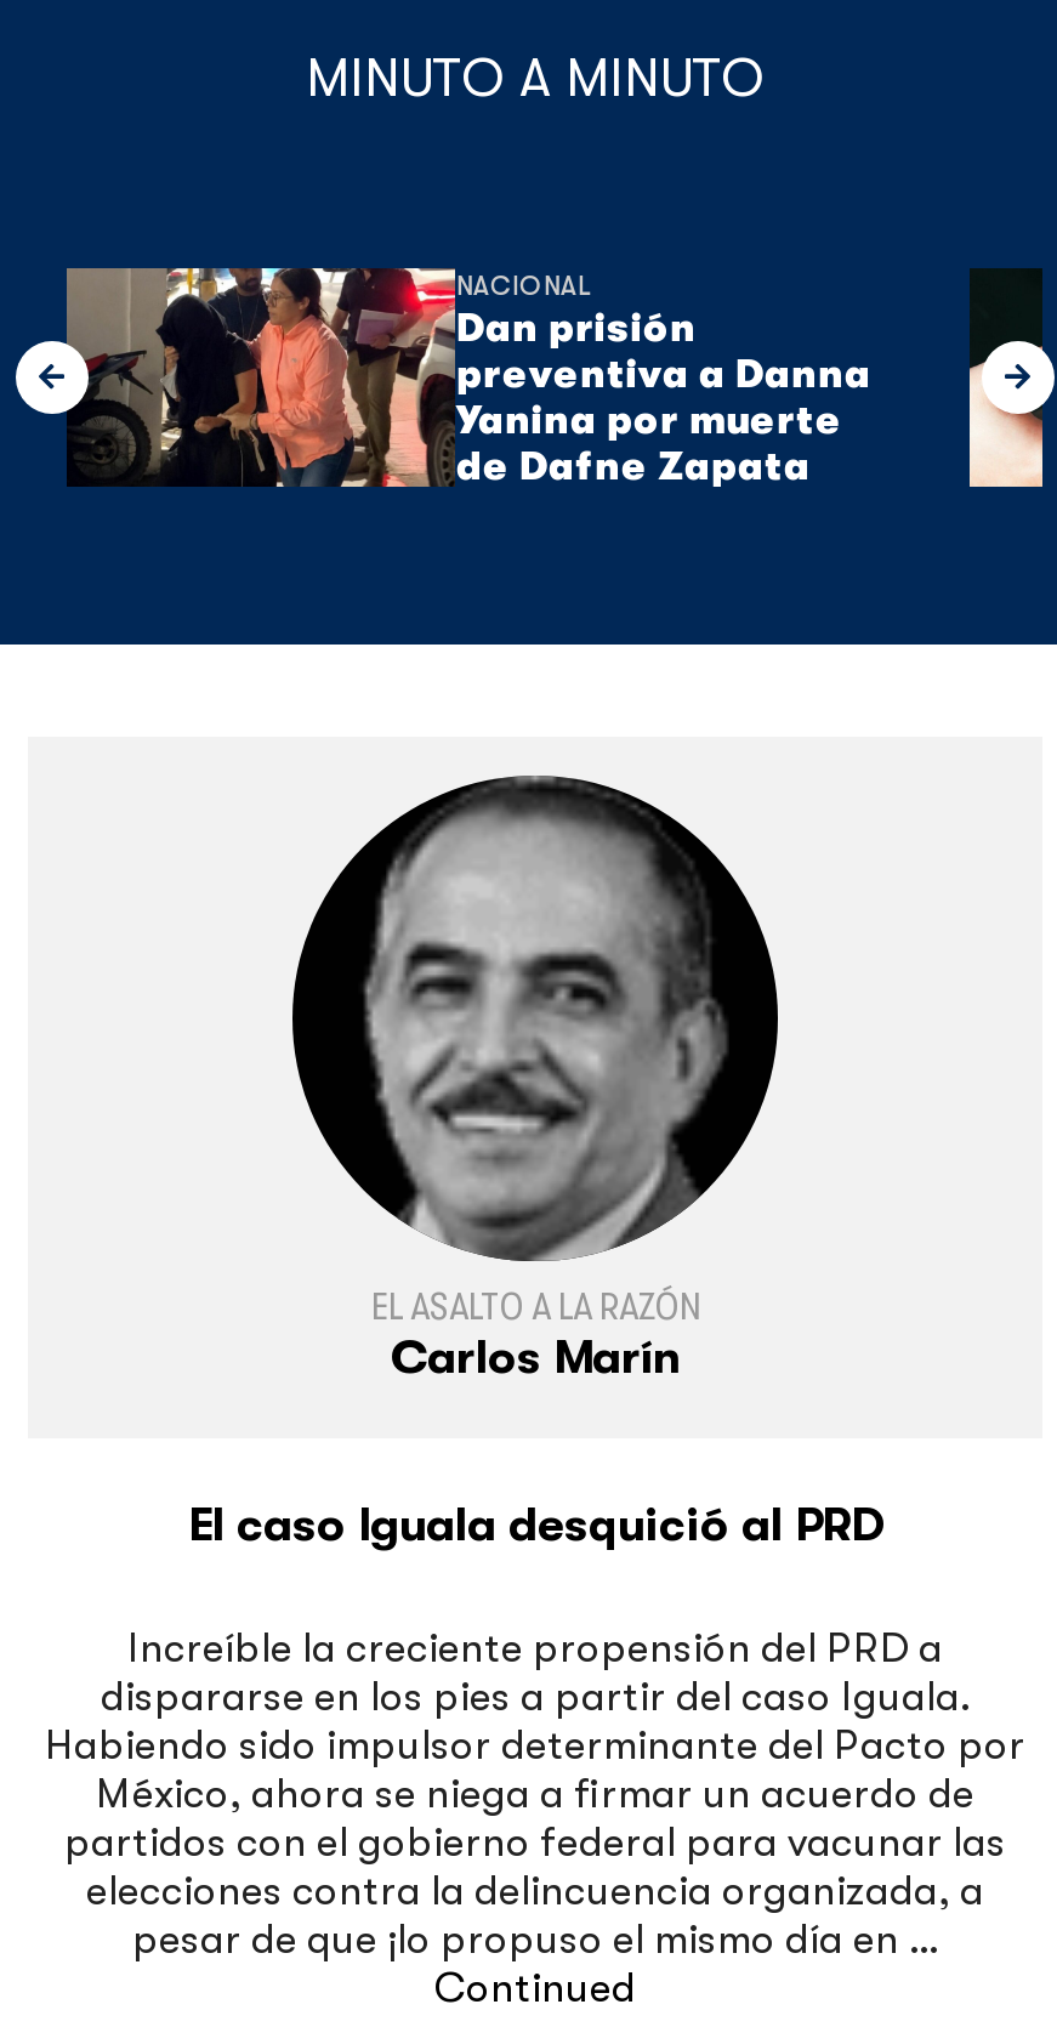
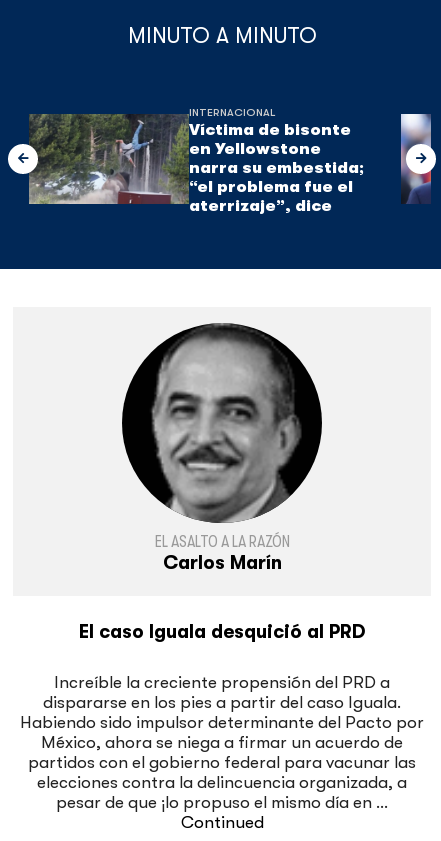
[57,266,871,490] [image] | NACIONAL | Dan prisión | preventiva a Danna | Yanina por muerte | de Dafne Zapata -> [28,106,364,215] [image] | INTERNACIONAL | Víctima de bisonte | en Yellowstone | narra su embestida; | “el problema fue el | aterrizaje”, dice
[967,266,1045,489] [image] -> [400,113,432,204] [image]

